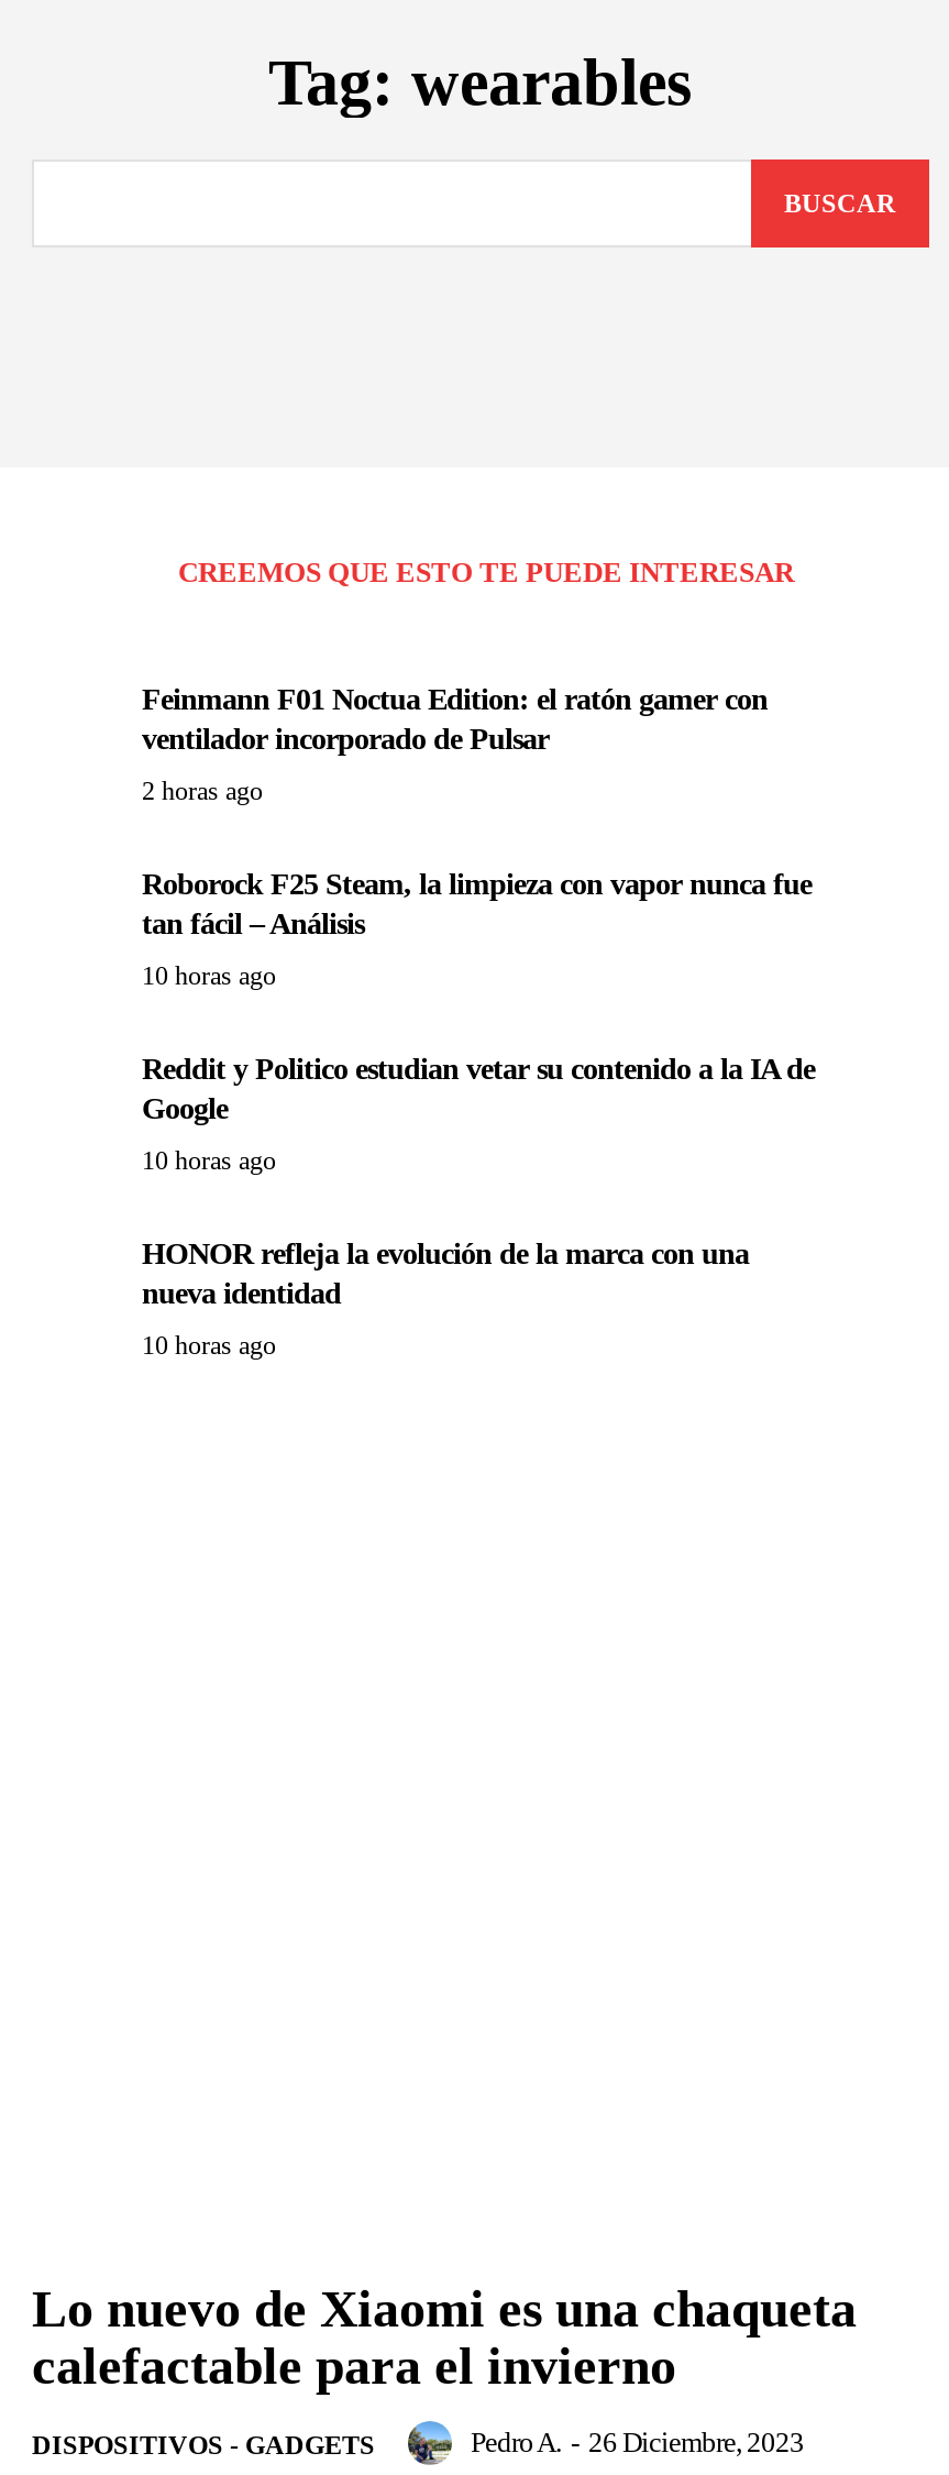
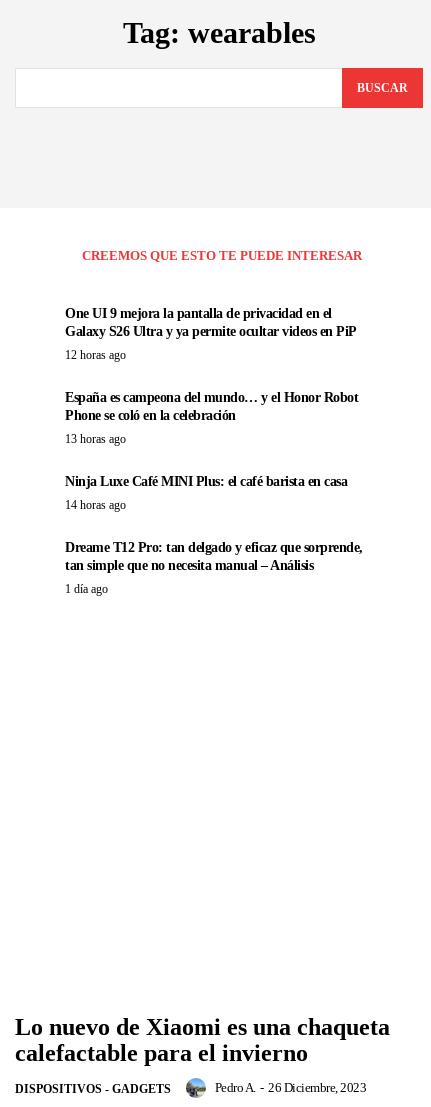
[142,683,768,755] Feinmann F01 Noctua Edition: el ratón gamer con | ventilador incorporado de Pulsar -> [65,306,356,339] One UI 9 mejora la pantalla de privacidad en el | Galaxy S26 Ultra y ya permite ocultar videos en PiP
[142,775,263,806] 2 horas ago -> [65,348,126,362] 12 horas ago
[142,868,812,940] Roborock F25 Steam, la limpieza con vapor nunca fue | tan fácil – Análisis -> [65,390,358,423] España es campeona del mundo… y el Honor Robot | Phone se coló en la celebración
[142,960,276,991] 10 horas ago -> [65,432,126,446] 13 horas ago
[142,1052,815,1125] Reddit y Politico estudian vetar su contenido a la IA de | Google -> [65,474,347,489] Ninja Luxe Café MINI Plus: el café barista en casa
[142,1145,276,1176] 10 horas ago -> [65,498,126,512] 14 horas ago
[142,1237,749,1310] HONOR refleja la evolución de la marca con una | nueva identidad -> [65,540,362,573] Dreame T12 Pro: tan delgado y eficaz que sorprende, | tan simple que no necesita manual – Análisis
[142,1330,276,1360] 10 horas ago -> [65,582,108,596] 1 día ago

